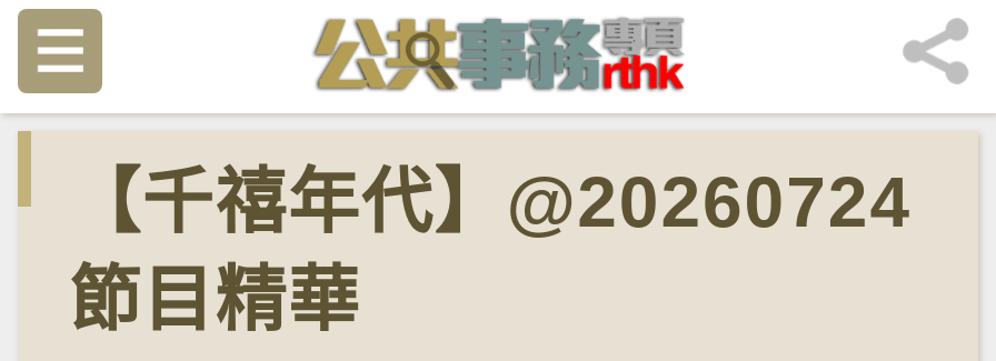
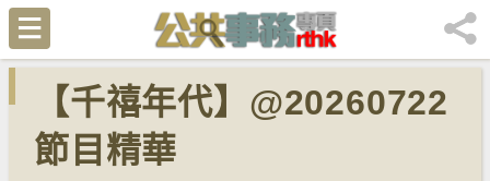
[69,162,912,242] 【千禧年代】@20260724 -> [34,83,448,122] 【千禧年代】@20260722

